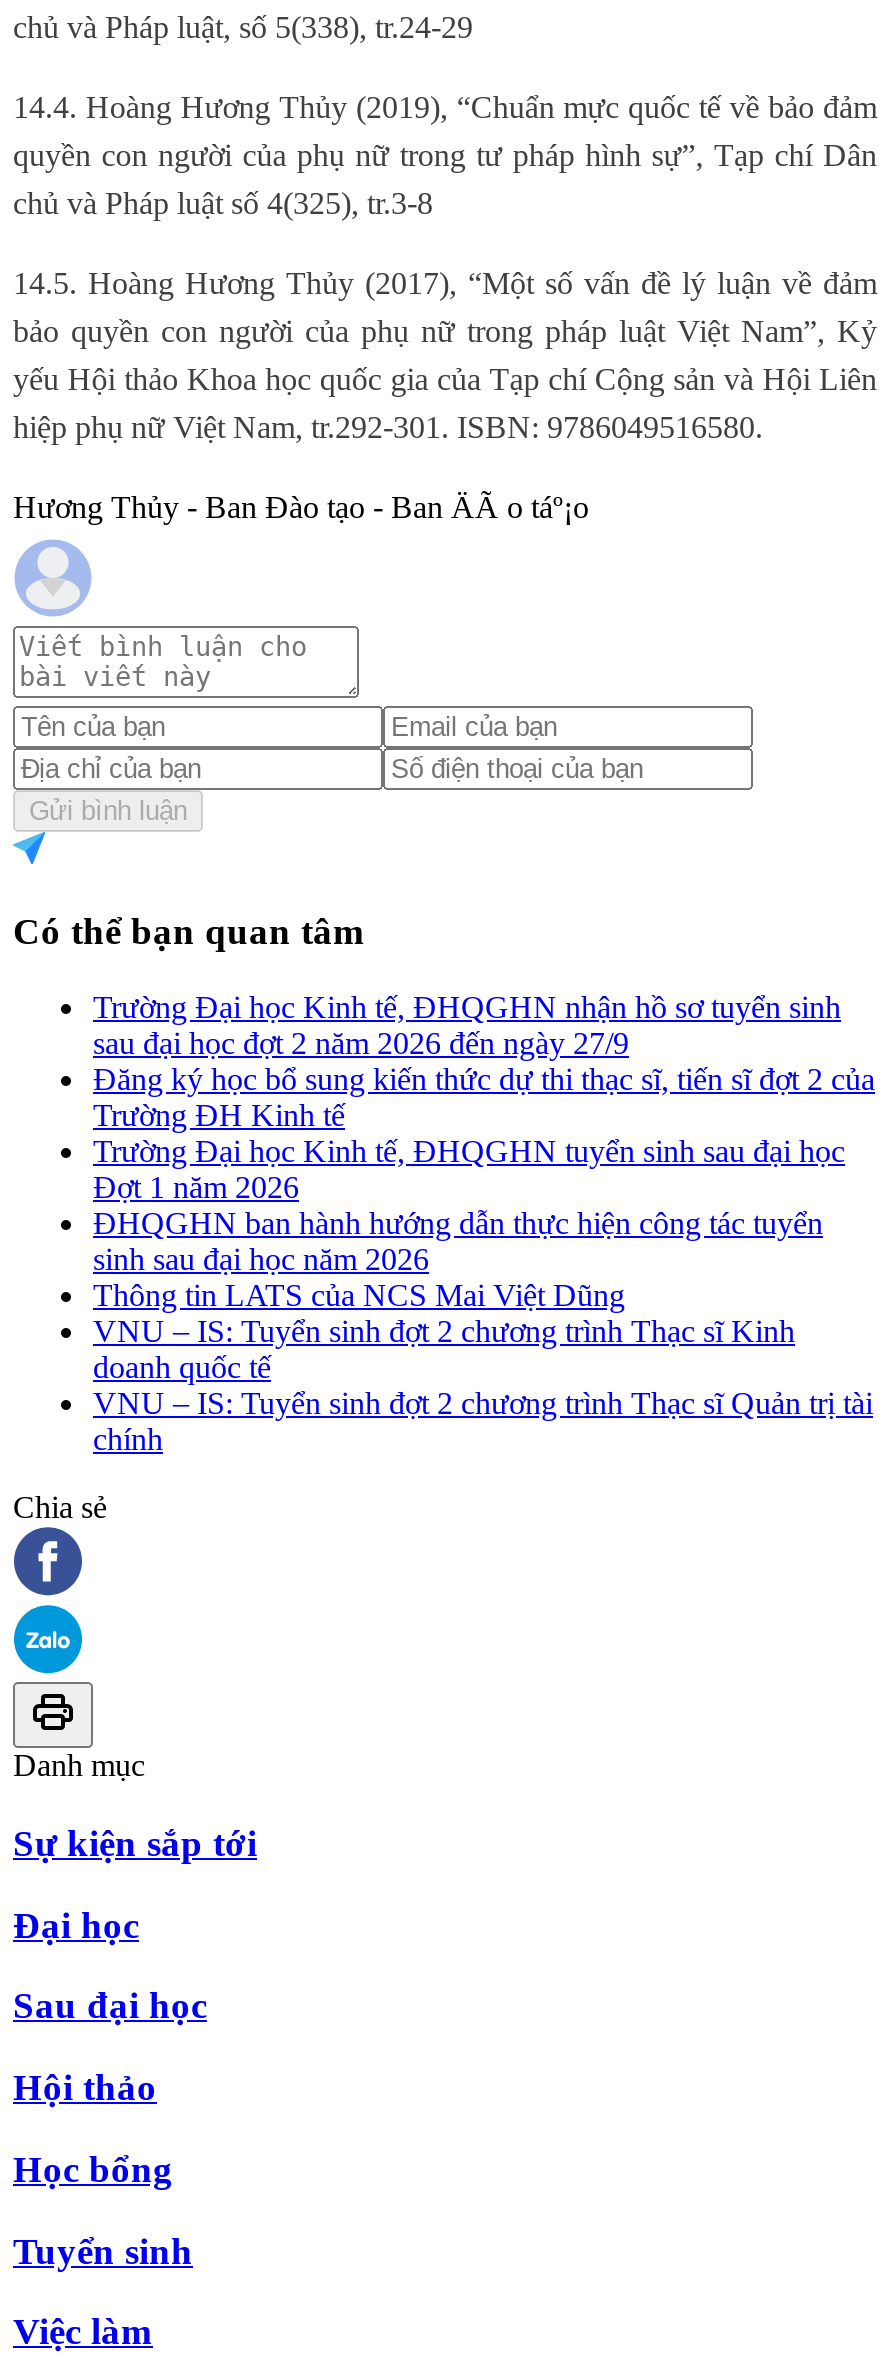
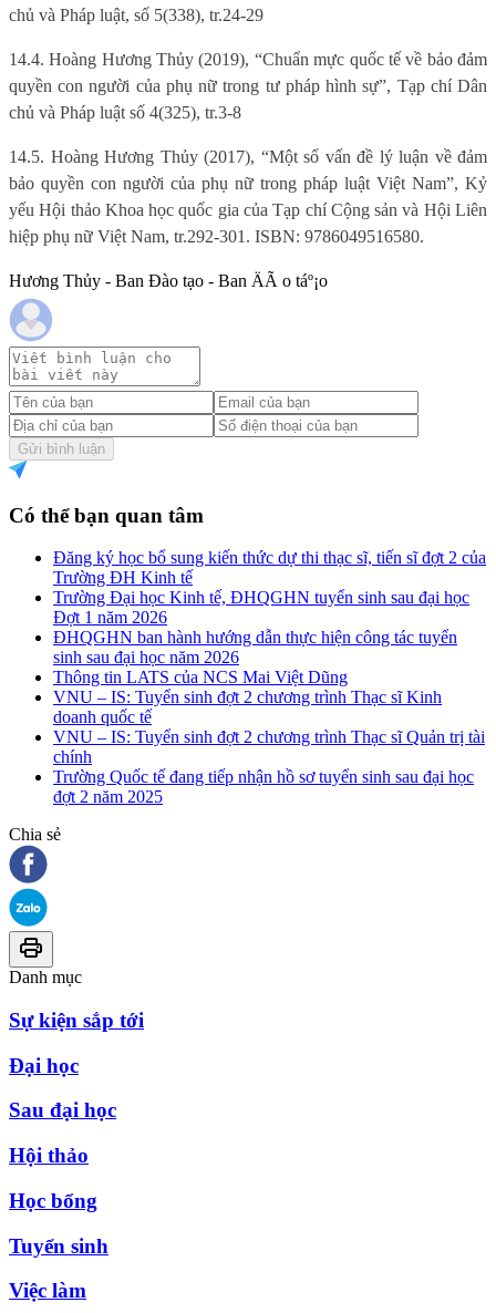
[93,990,841,1060] Trường Đại học Kinh tế, ĐHQGHN nhận hồ sơ tuyển sinh | sau đại học đợt 2 năm 2026 đến ngày 27/9 -> none
moved [93,1062,875,1456] -> [53,548,486,766]: Đăng ký học bổ sung kiến thức dự thi thạc sĩ, tiến sĩ đợt 2 của | Trường ĐH Kinh tế | Trường Đại học Kinh tế, ĐHQGHN tuyển sinh sau đại học | ... | VNU – IS: Tuyển sinh đợt 2 chương trình Thạc sĩ Quản trị tài | chính
none -> [53,767,474,806] Trường Quốc tế đang tiếp nhận hồ sơ tuyển sinh sau đại học | đợt 2 năm 2025

